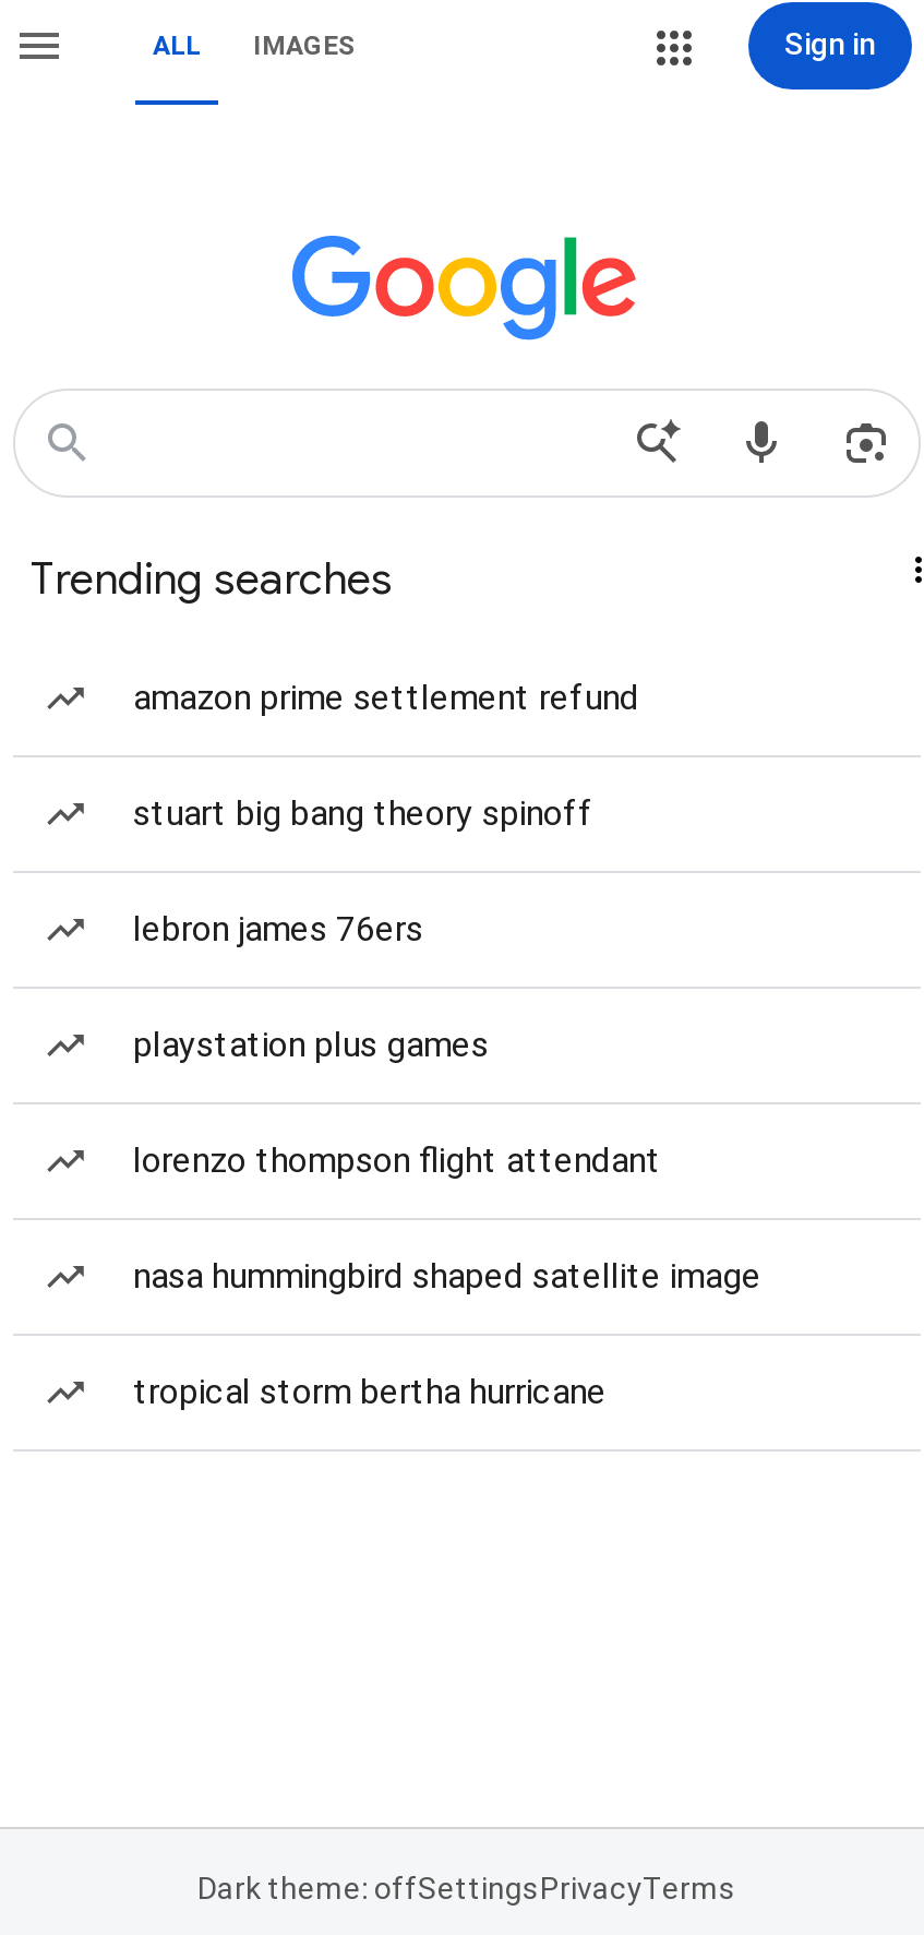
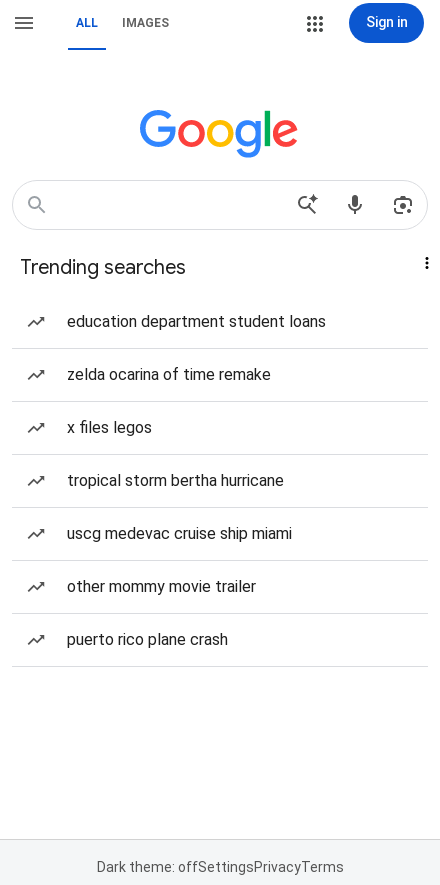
[133,677,761,1297] amazon prime settlement refund | stuart big bang theory spinoff | lebron james 76ers | playstation plus games | lorenzo thompson flight attendant | nasa hummingbird shaped satellite image -> [67,312,326,437] education department student loans | zelda ocarina of time remake | x files legos
moved [133,1371,607,1412] -> [67,471,284,490]: tropical storm bertha hurricane
none -> [67,524,292,649] uscg medevac cruise ship miami | other mommy movie trailer | puerto rico plane crash

